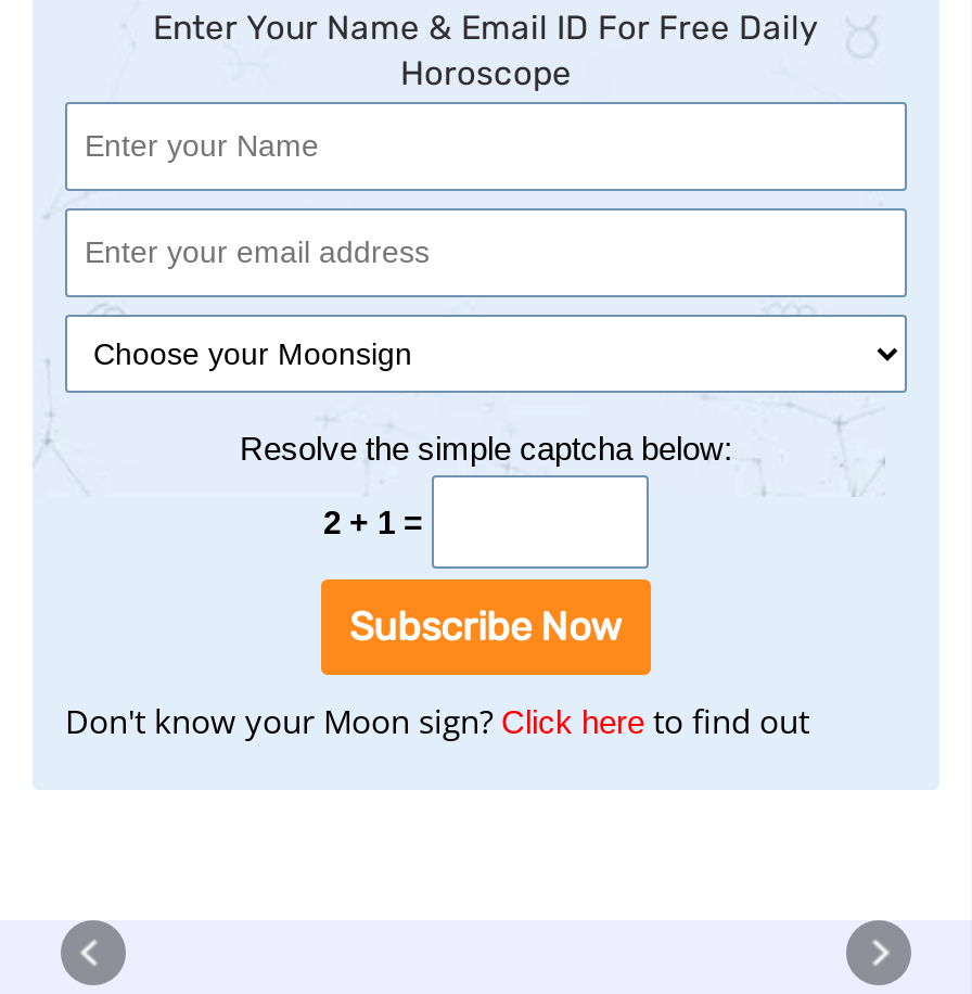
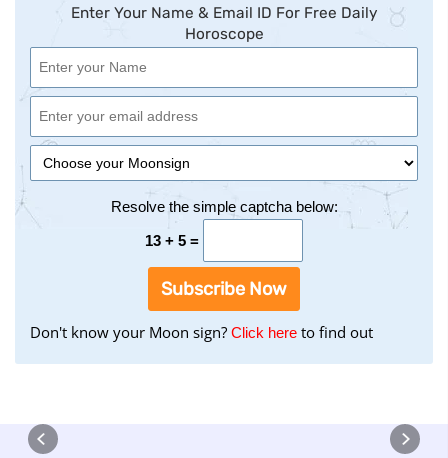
[323,504,432,541] 2 + 1 = -> [145,232,203,249] 13 + 5 =

